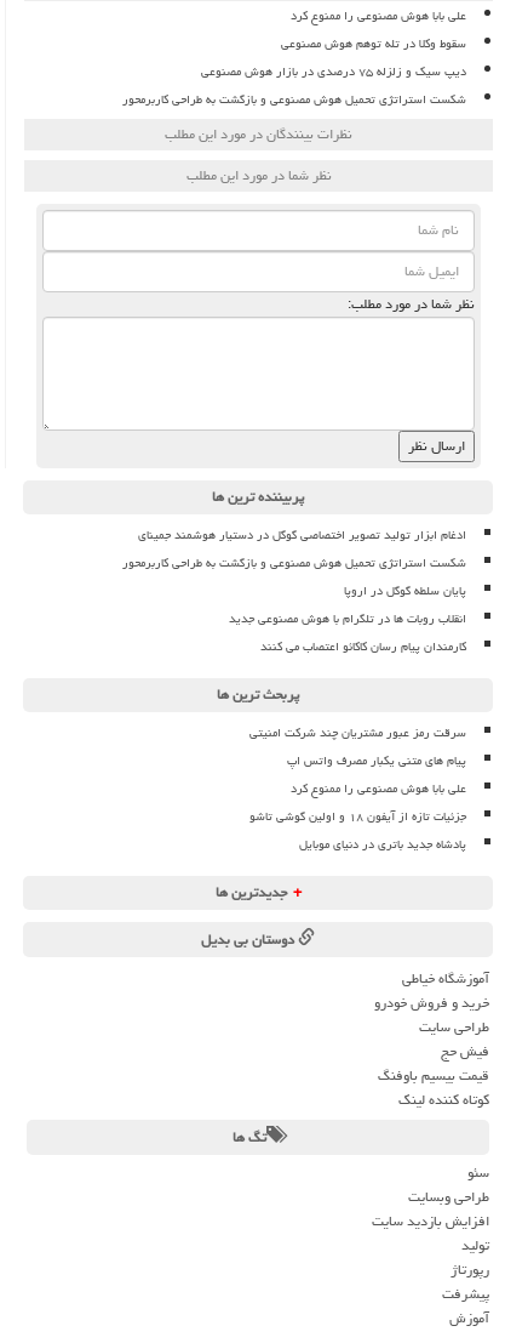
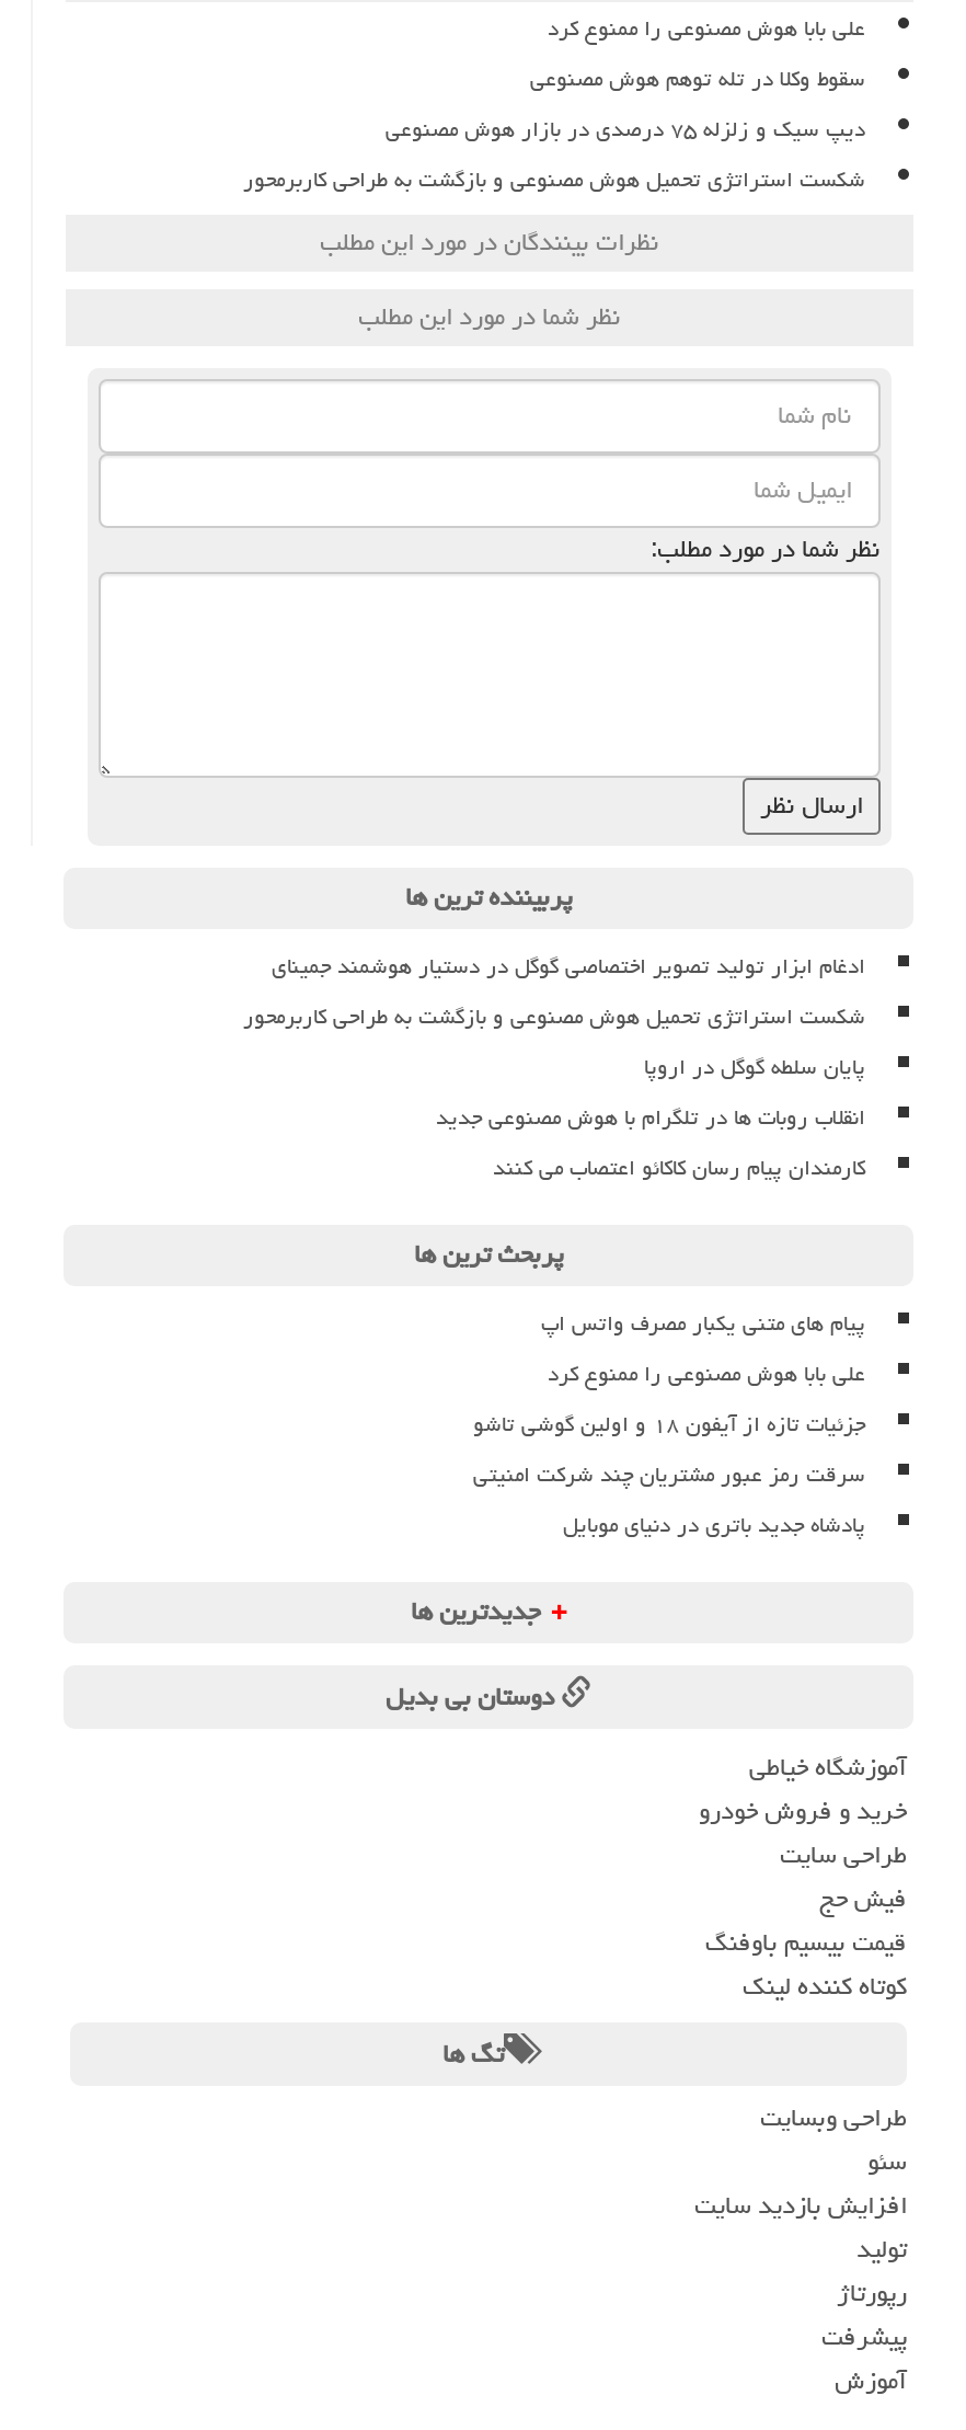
moved [249,720,466,745] -> [473,1452,865,1496]: سرقت رمز عبور مشتریان چند شرکت امنیتی
moved [287,748,466,800] -> [541,1301,865,1395]: پیام های متنی یکبار مصرف واتس اپ | علی بابا هوش مصنوعی را ممنوع کرد
moved [467,1158,489,1186] -> [867,2136,907,2186]: سئو
moved [408,1183,489,1211] -> [760,2092,907,2143]: طراحی وبسایت

